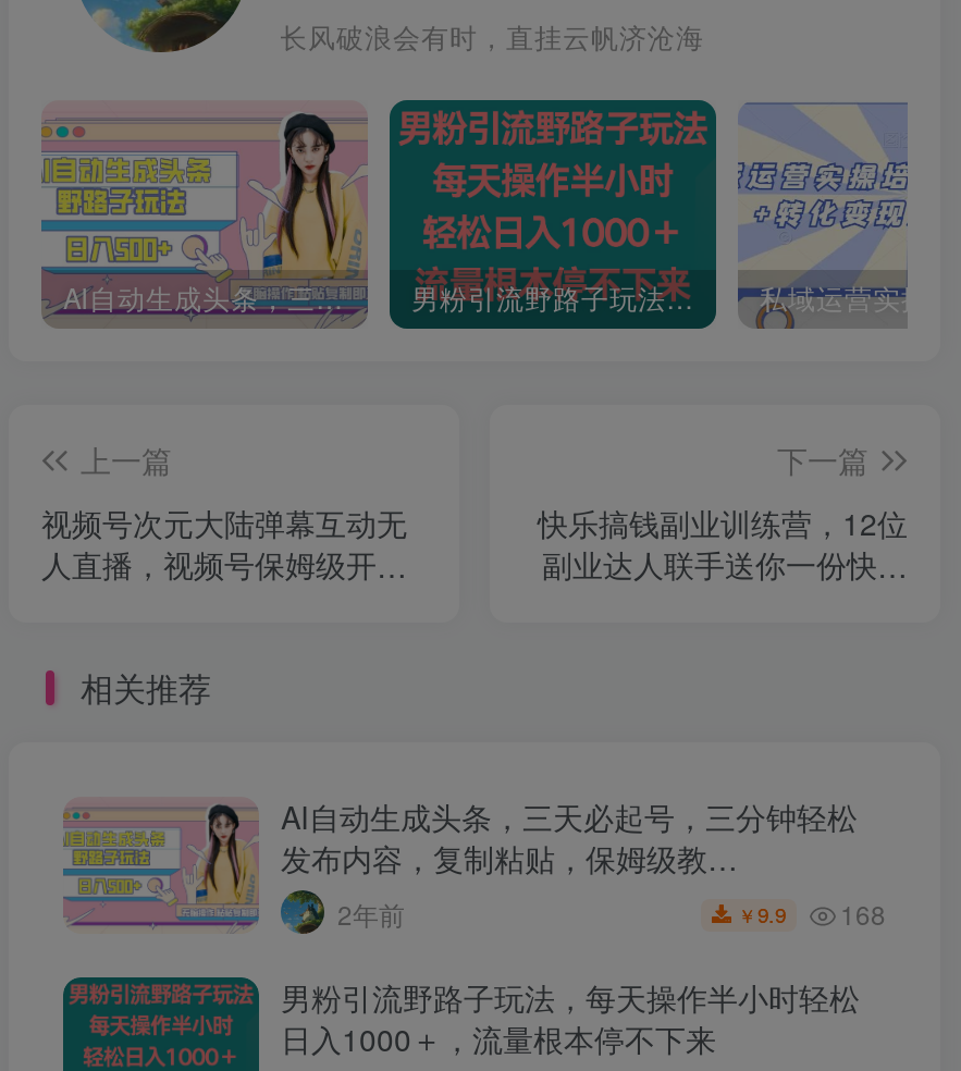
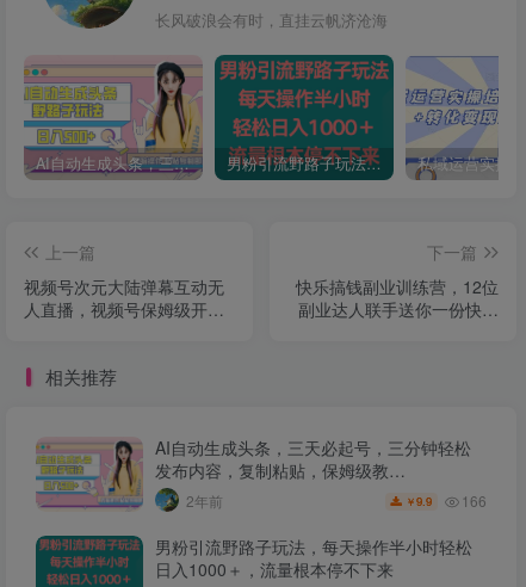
[738,894,886,931] ￥9.9 168 -> [406,490,487,511] ￥9.9 166

